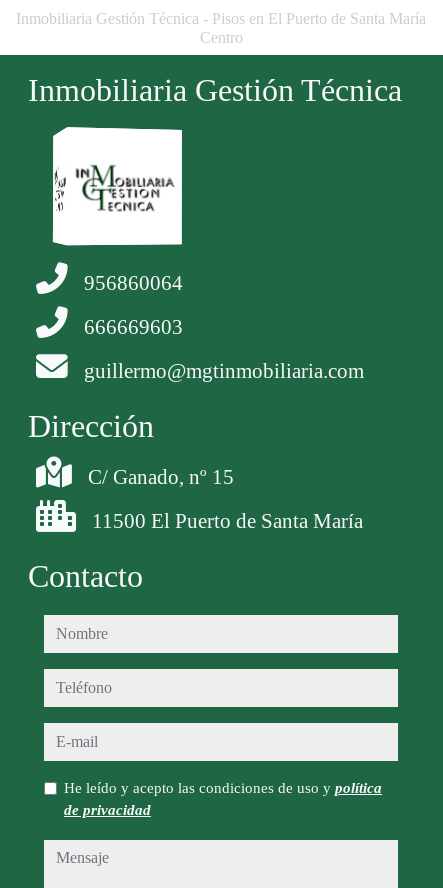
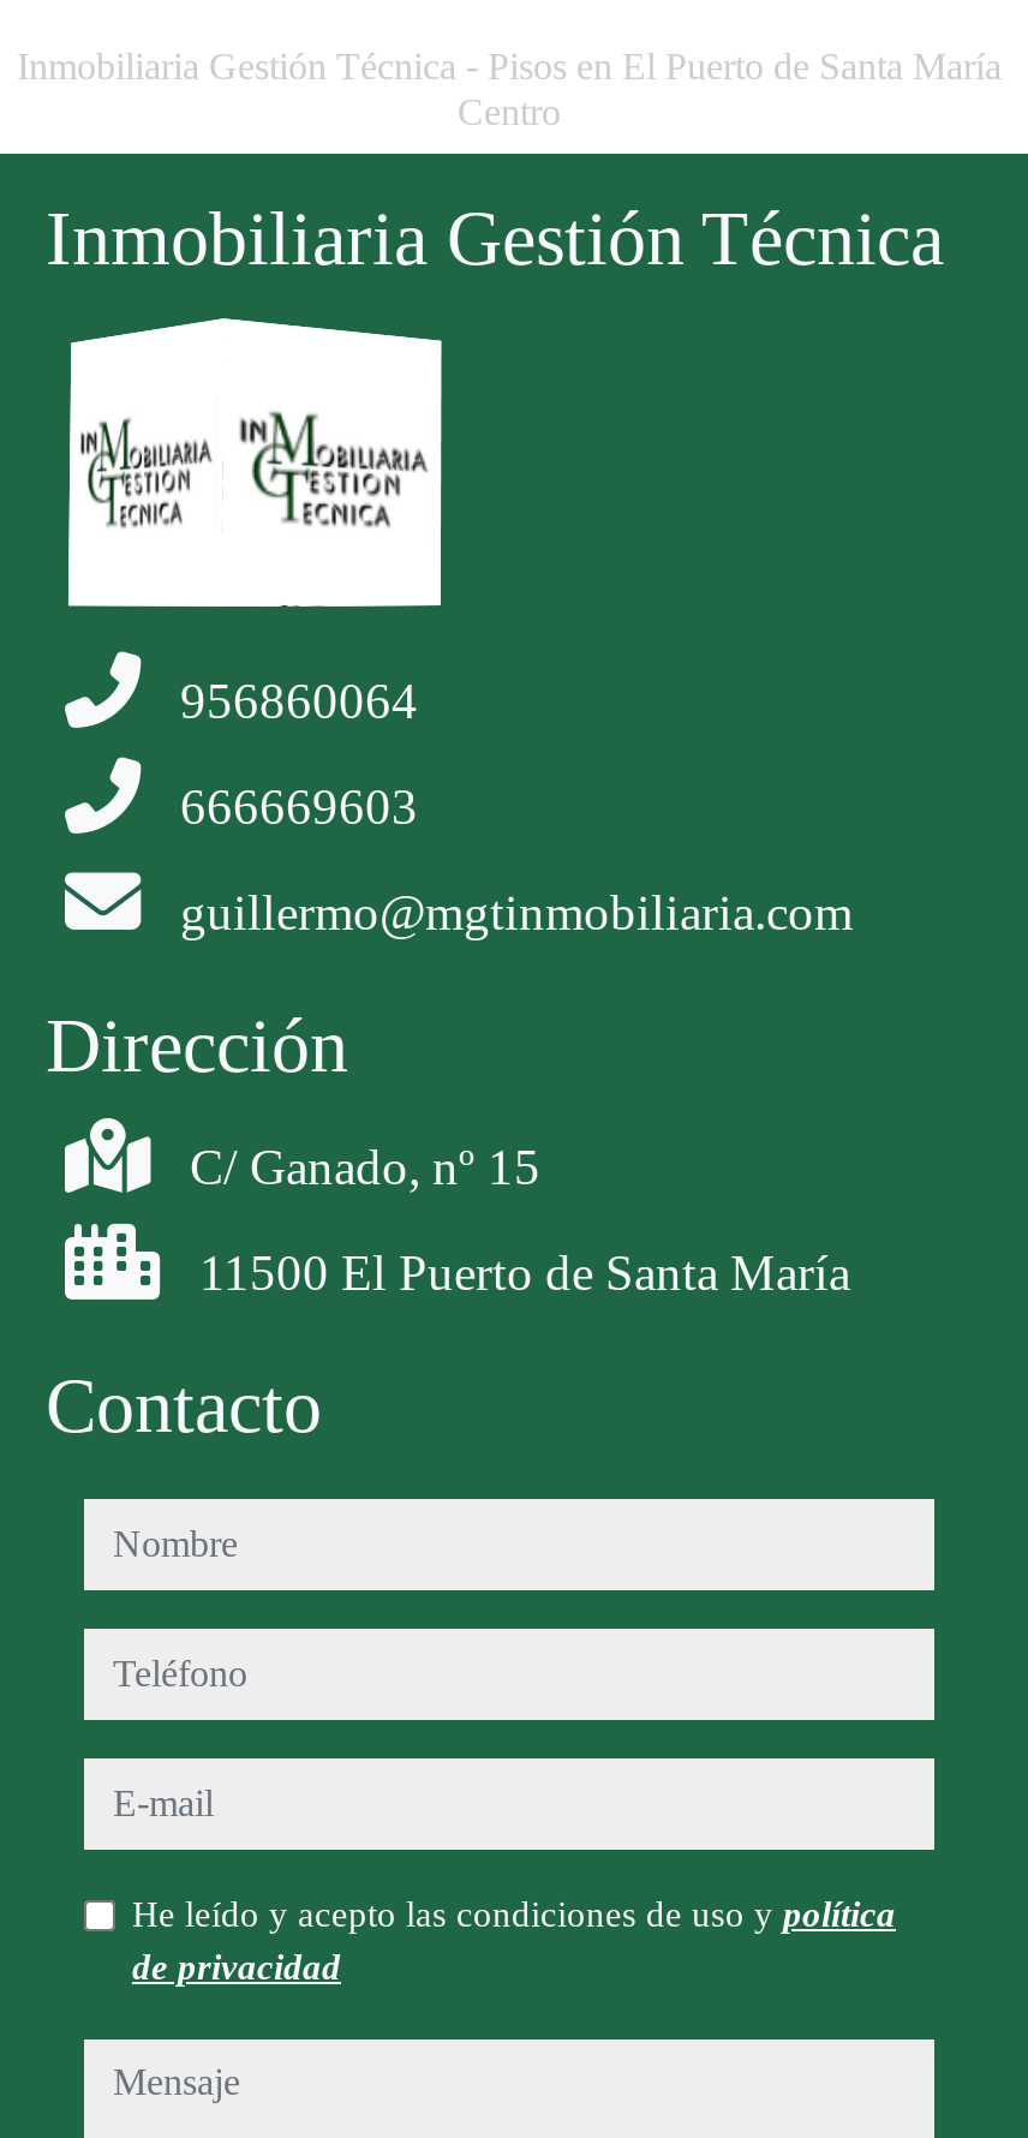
[37,123,193,247] [image] -> [65,315,444,613] [image]

